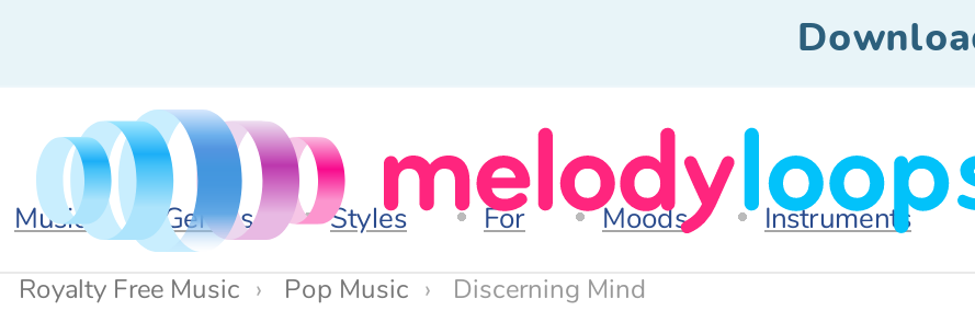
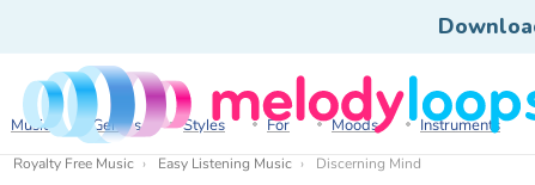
[284,272,409,307] Pop Music -> [158,154,292,173] Easy Listening Music

